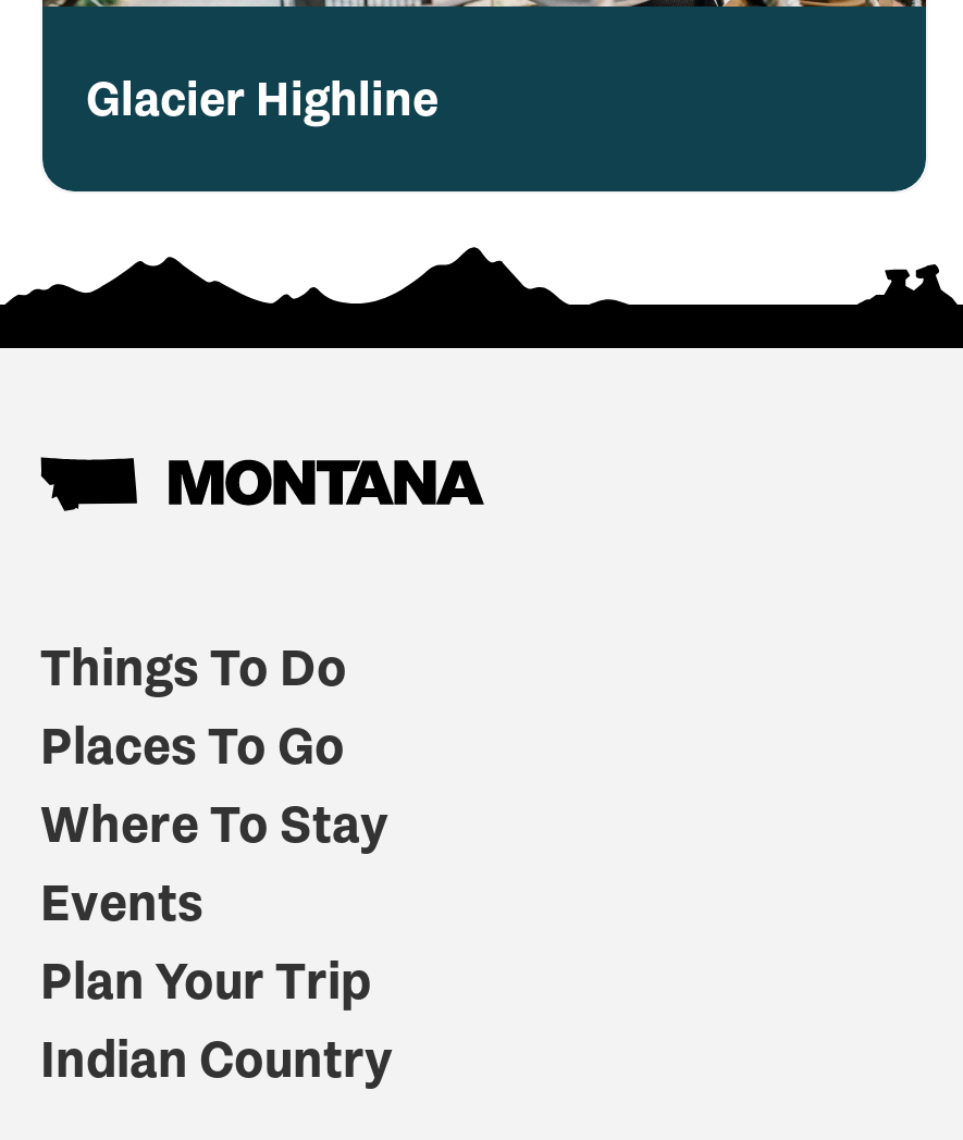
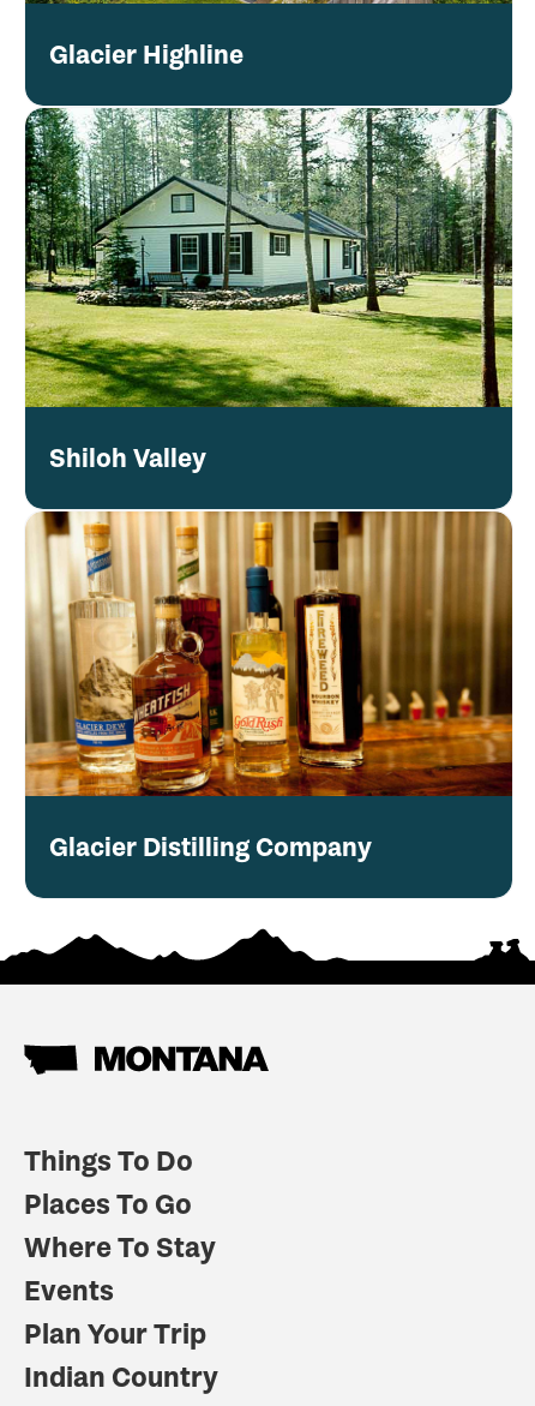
none -> [24,108,513,797] [image] | Shiloh Valley
none -> [49,831,372,864] Glacier Distilling Company

